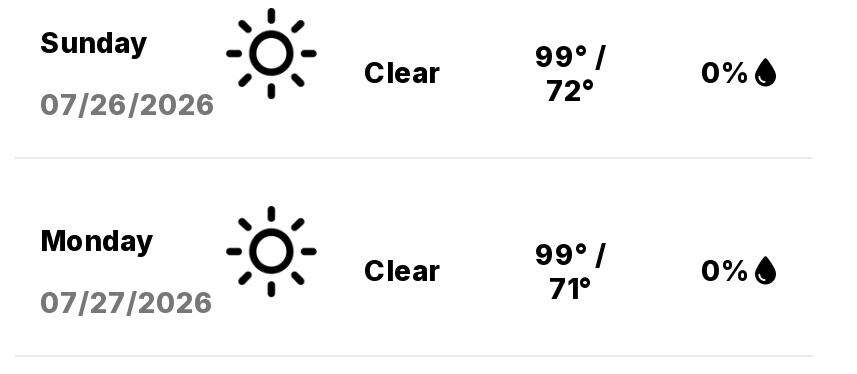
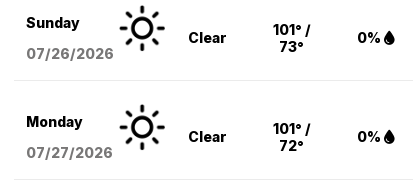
[535,40,607,74] 99° / -> [273,21,311,38] 101° /
[546,74,596,108] 72° -> [279,38,304,55] 73°
[535,238,607,272] 99° / -> [273,120,311,137] 101° /
[549,272,593,306] 71° -> [279,137,304,154] 72°

